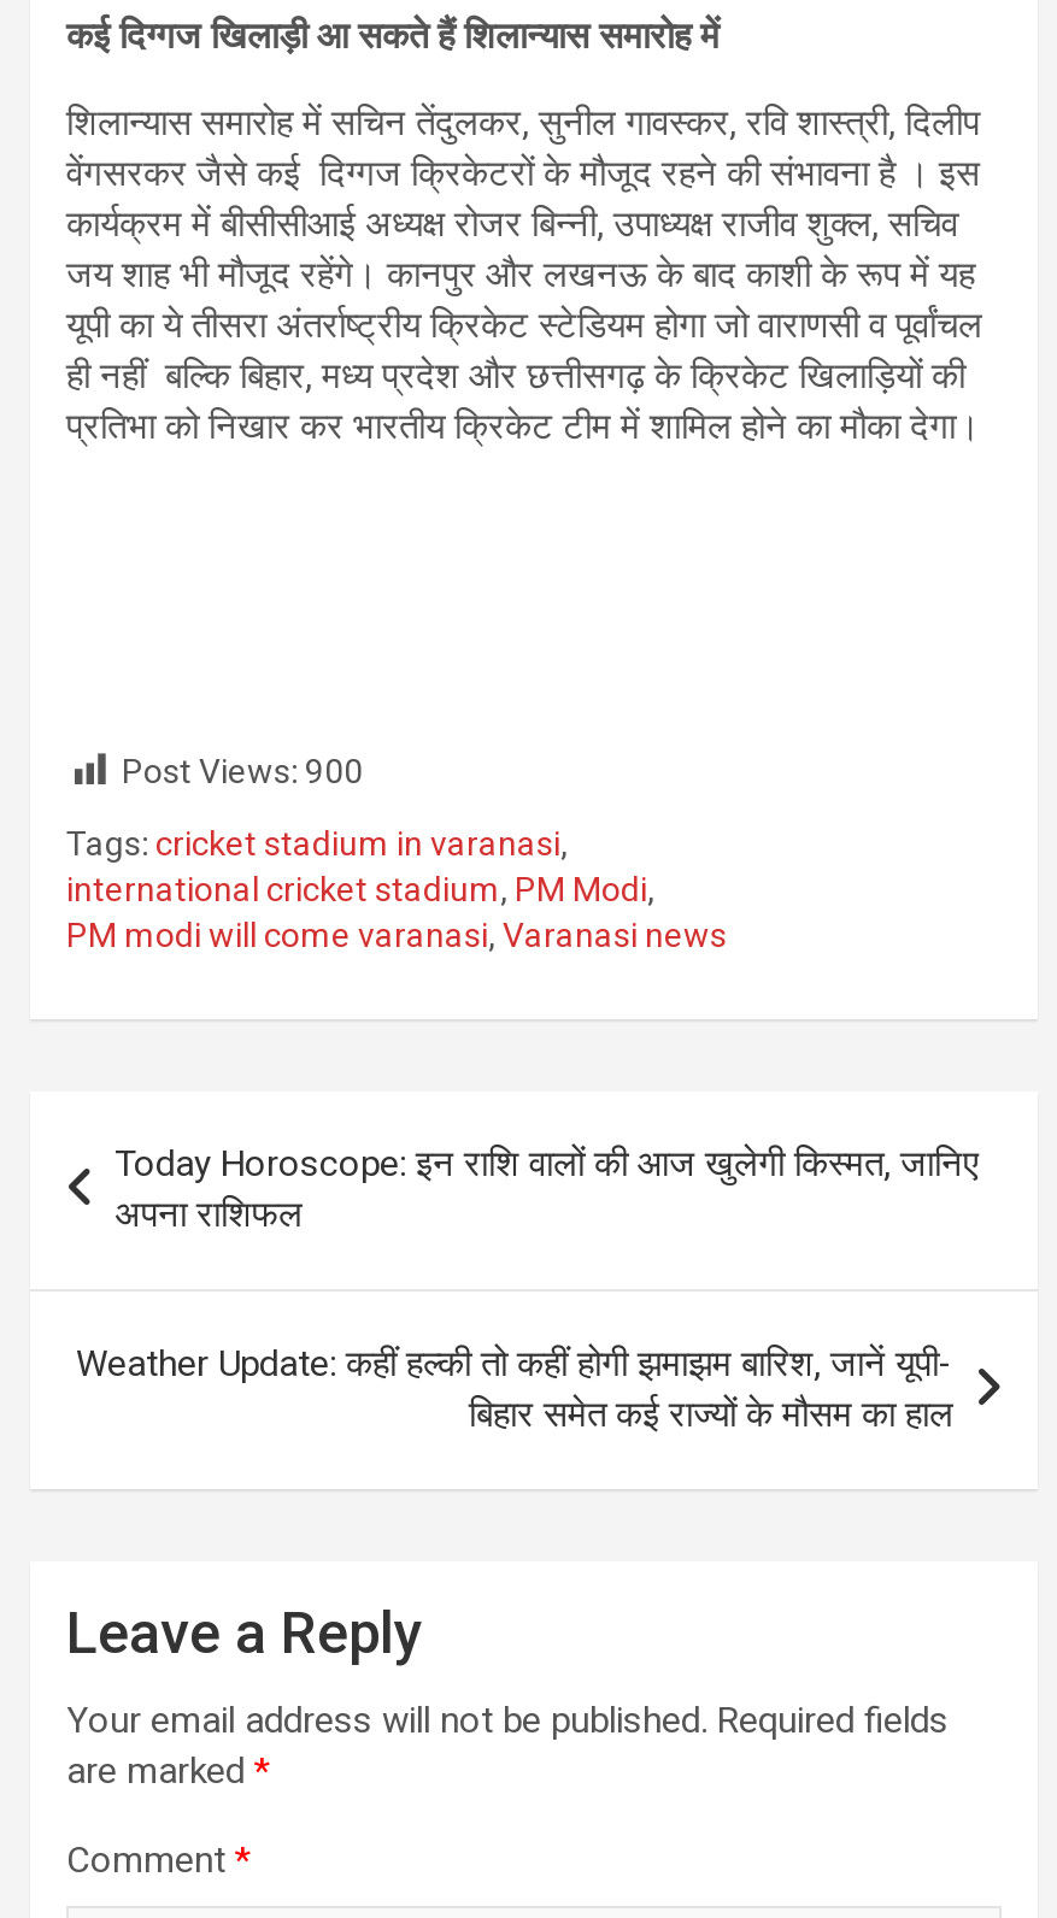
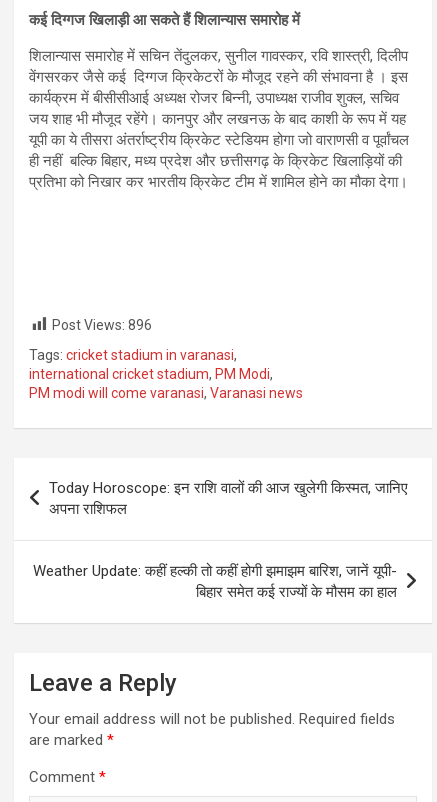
[122,751,363,790] Post Views: 900 -> [52,317,152,333] Post Views: 896

